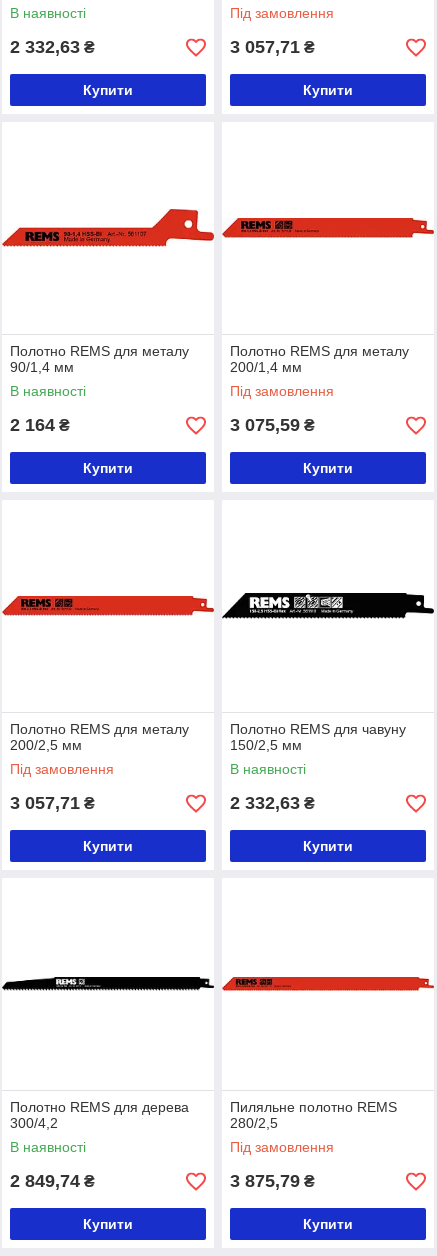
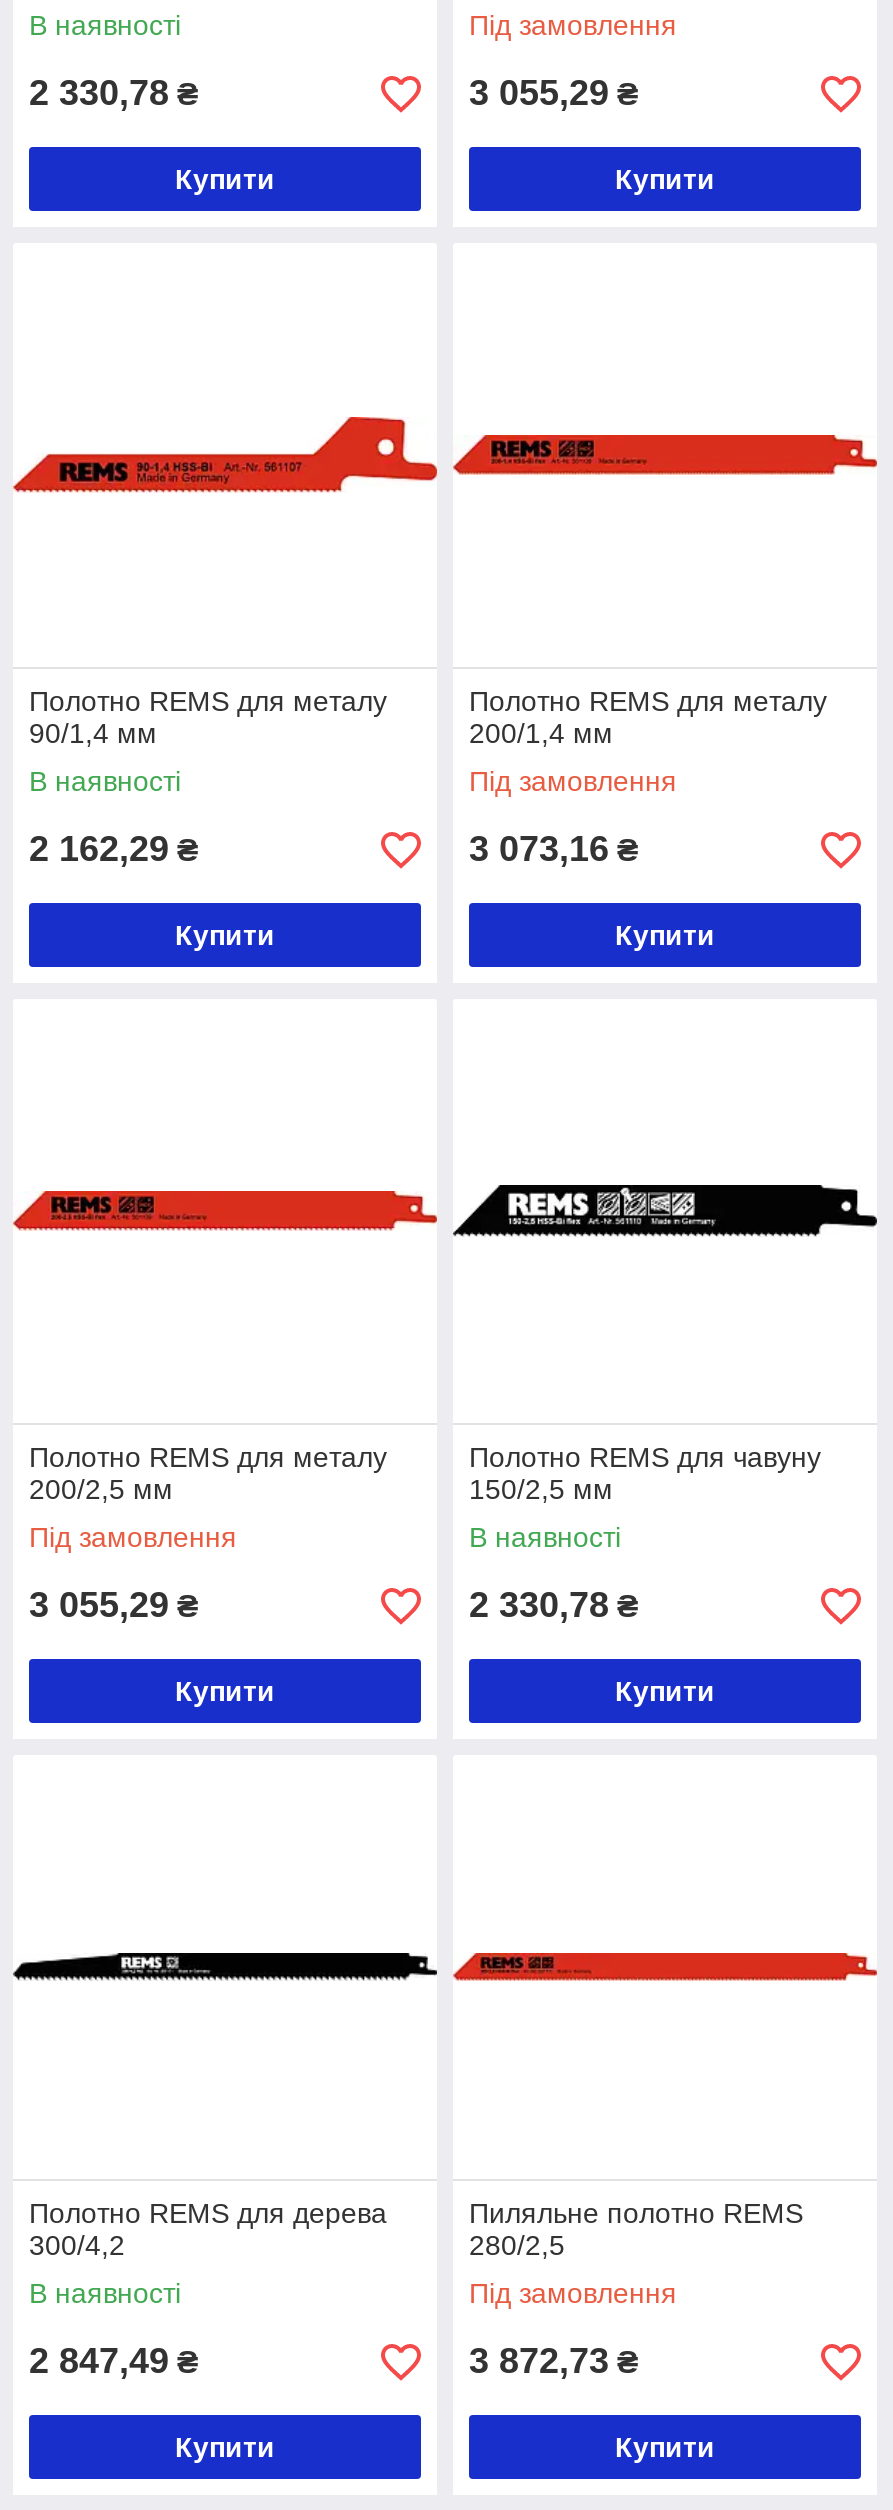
[10,37,95,57] 2 332,63 ₴ -> [29,73,199,113] 2 330,78 ₴
[230,37,315,57] 3 057,71 ₴ -> [469,73,639,113] 3 055,29 ₴
[10,415,70,435] 2 164 ₴ -> [29,829,199,869] 2 162,29 ₴
[230,415,315,435] 3 075,59 ₴ -> [469,829,639,869] 3 073,16 ₴
[10,793,95,813] 3 057,71 ₴ -> [29,1585,199,1625] 3 055,29 ₴
[230,793,315,813] 2 332,63 ₴ -> [469,1585,639,1625] 2 330,78 ₴
[10,1171,95,1191] 2 849,74 ₴ -> [29,2341,199,2381] 2 847,49 ₴
[230,1171,315,1191] 3 875,79 ₴ -> [469,2341,639,2381] 3 872,73 ₴

